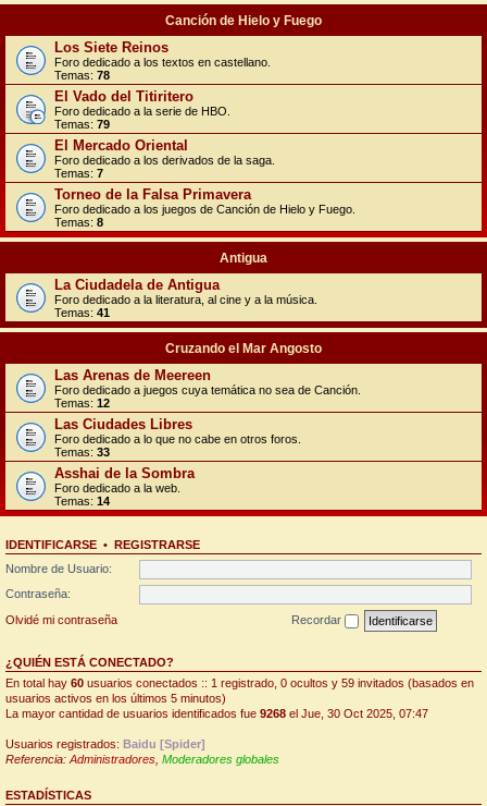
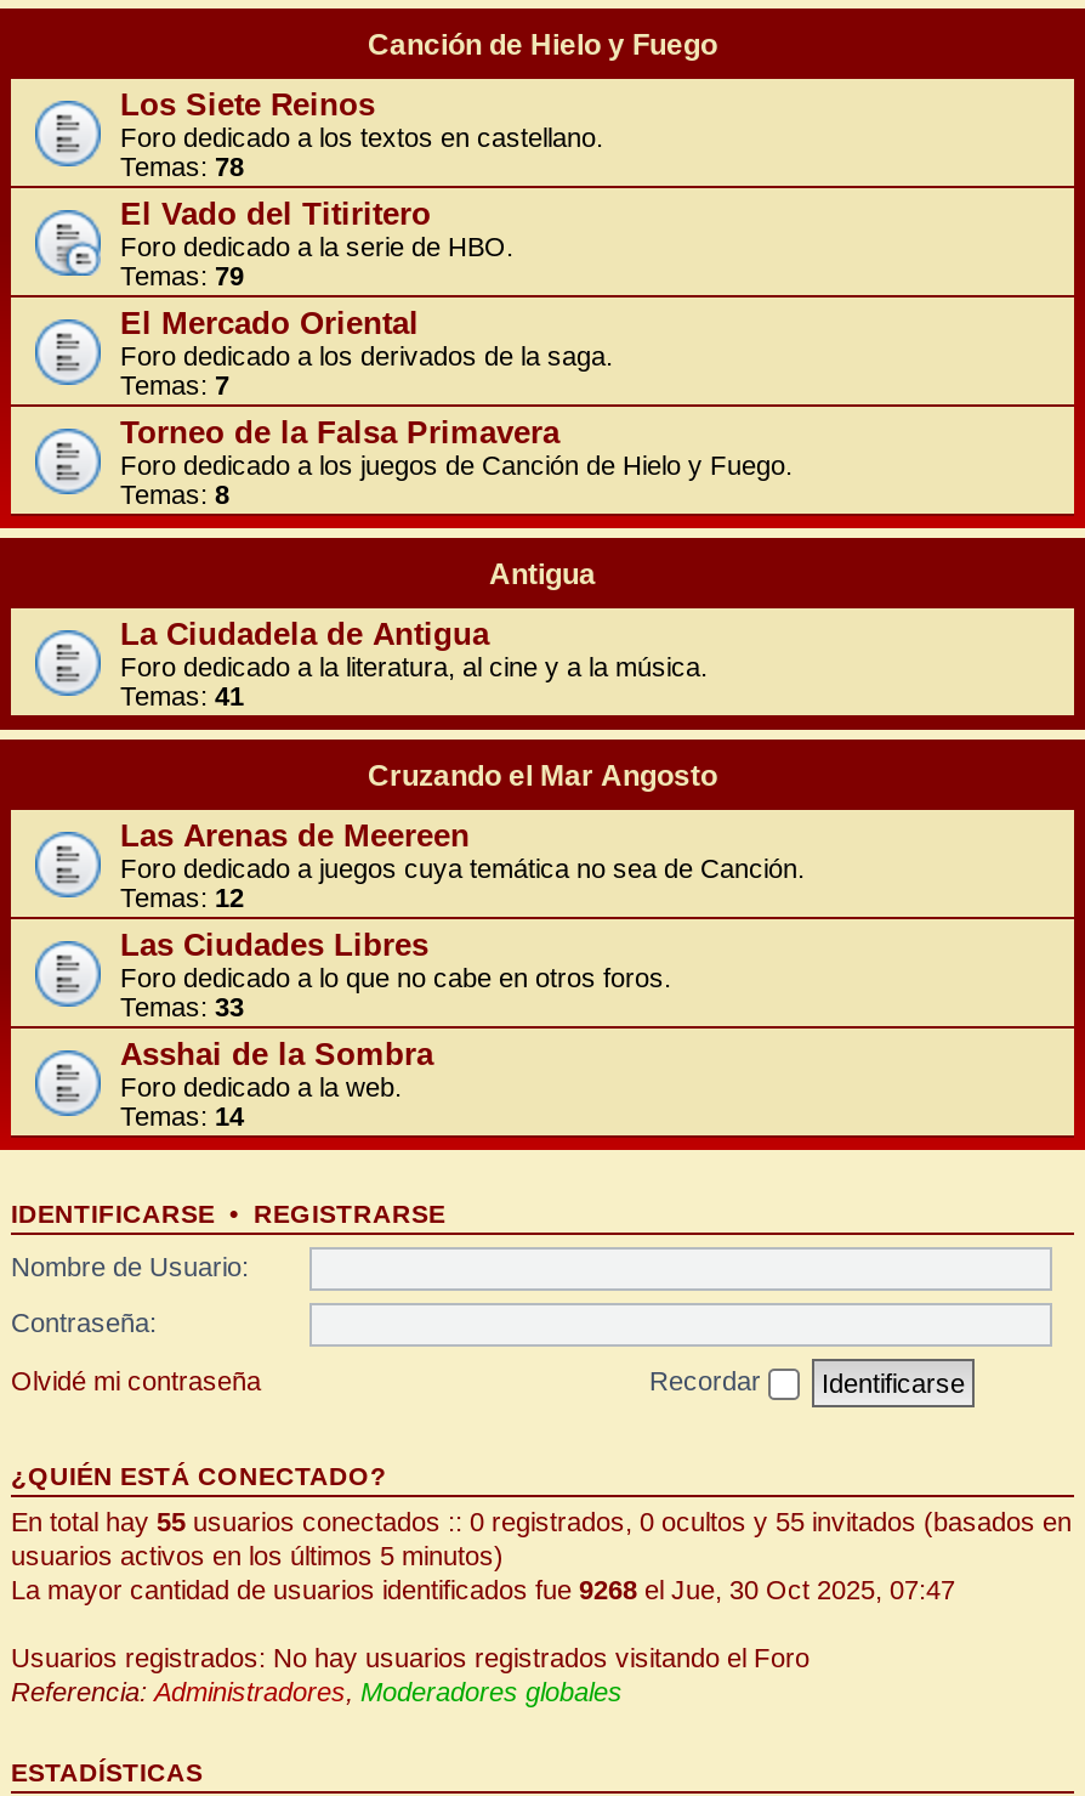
[5,676,474,689] En total hay 60 usuarios conectados :: 1 registrado, 0 ocultos y 59 invitados (basados en -> [11,1506,1072,1535] En total hay 55 usuarios conectados :: 0 registrados, 0 ocultos y 55 invitados (basados en
[5,737,205,750] Usuarios registrados: Baidu [Spider] -> [11,1642,810,1671] Usuarios registrados: No hay usuarios registrados visitando el Foro

